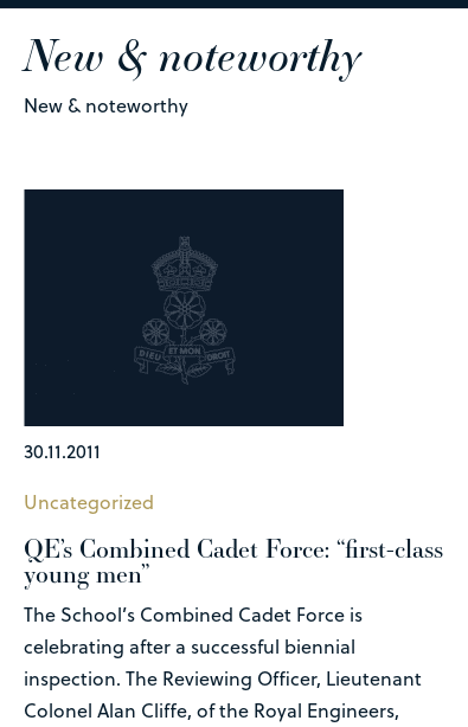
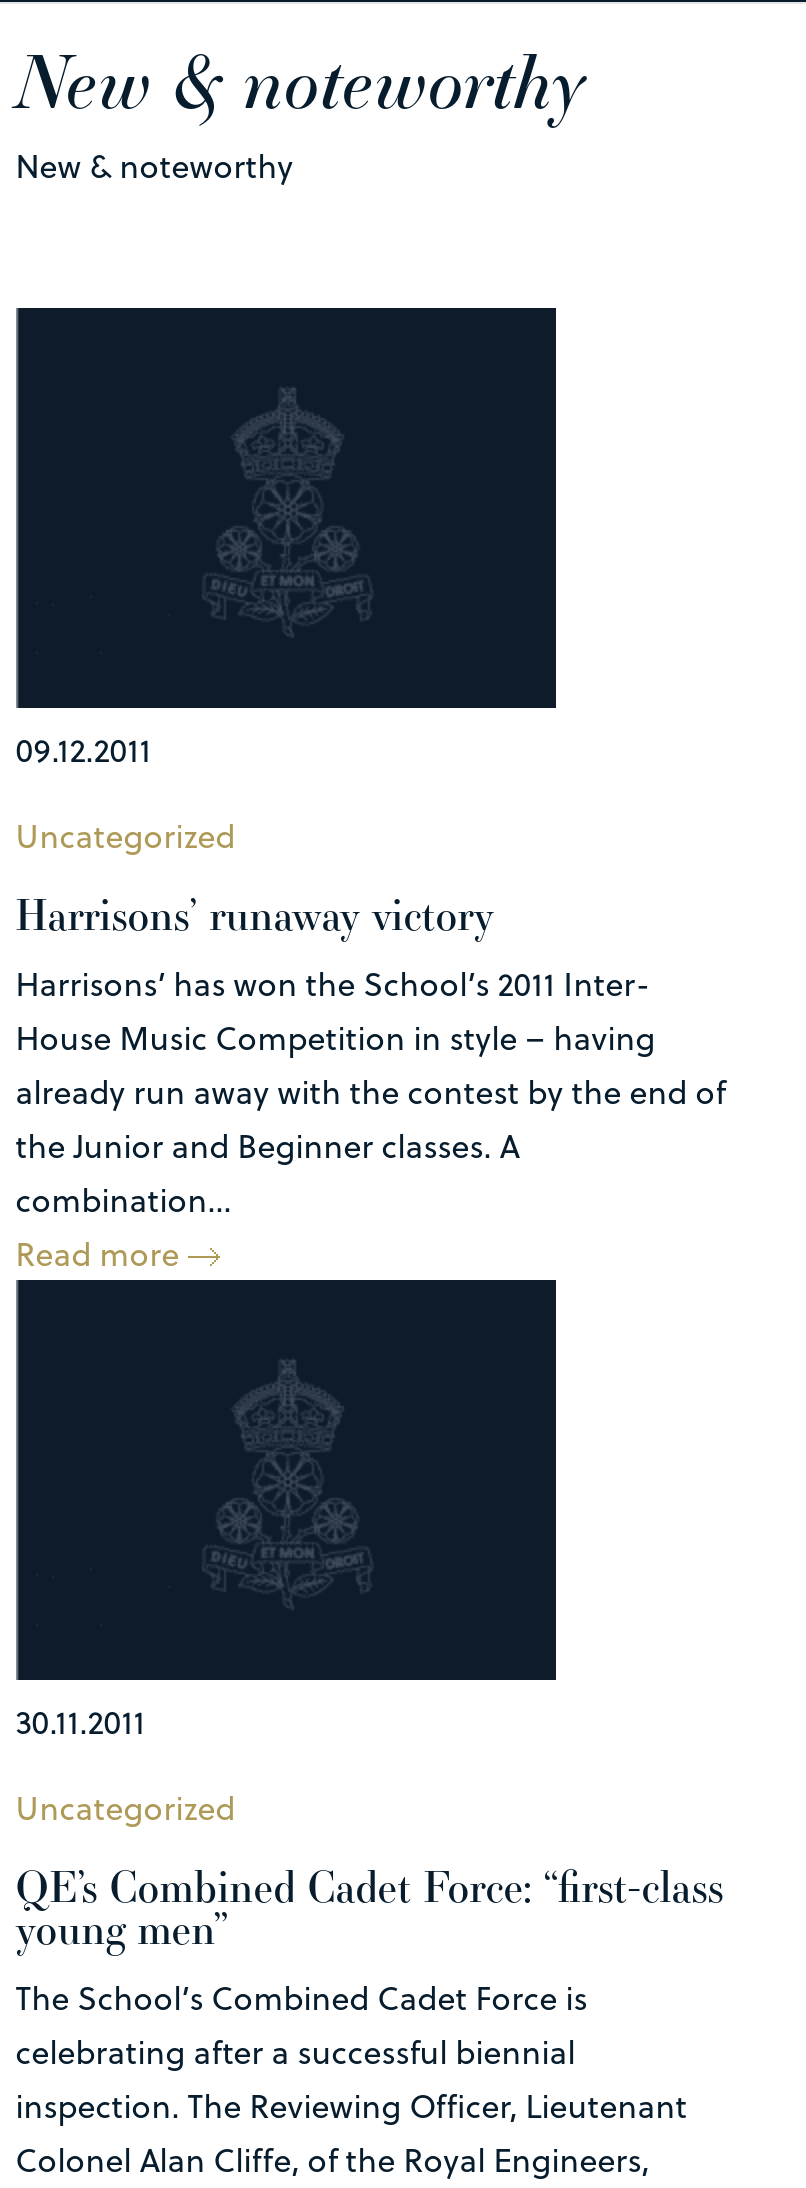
none -> [16,726,726,1276] 09.12.2011 | Uncategorized | Harrisons’ runaway victory | Harrisons’ has won the School’s 2011 Inter- | House Music Competition in style – having | already run away with the contest by the end of | the Junior and Beginner classes. A | combination... | Read more

